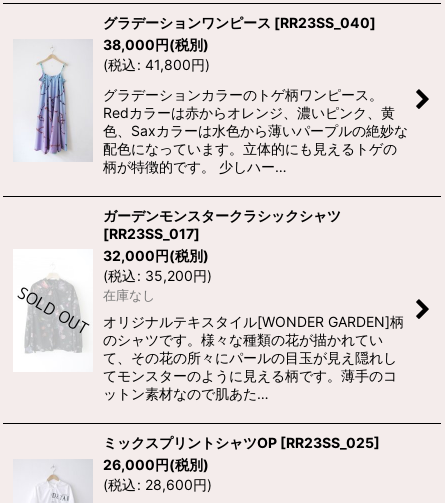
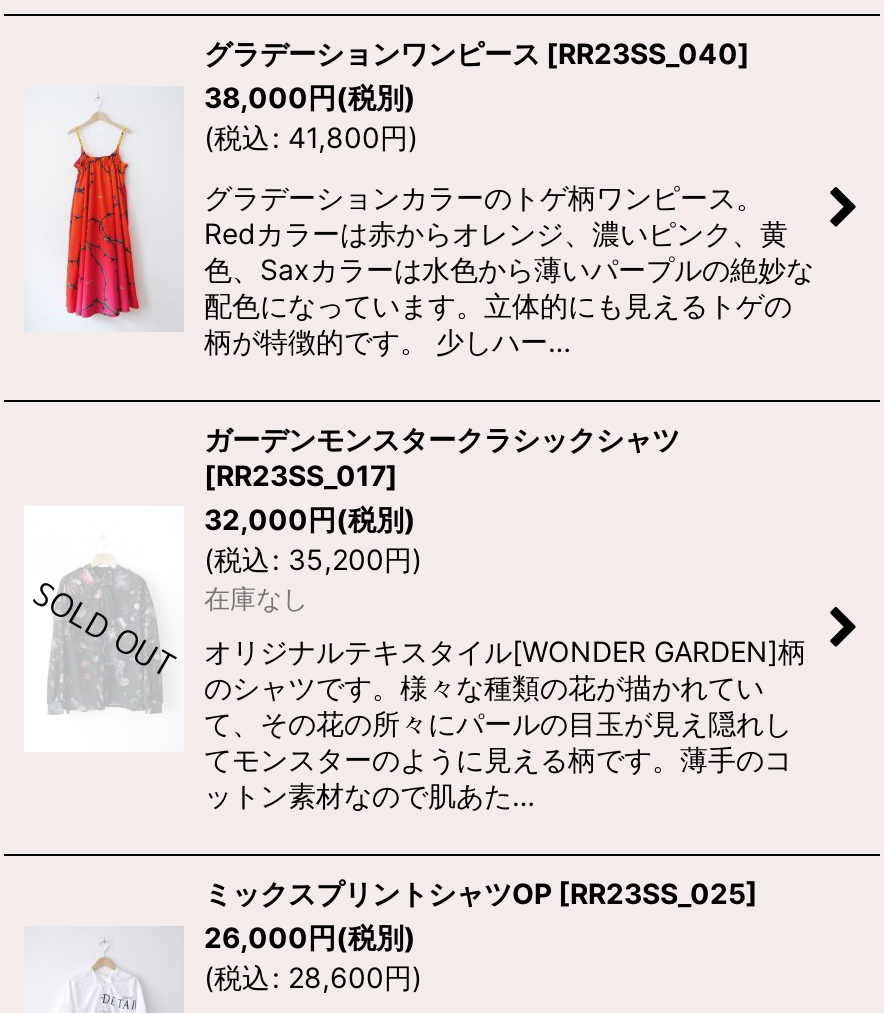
[34,54,70,155] [image] -> [64,119,140,319] [image]

